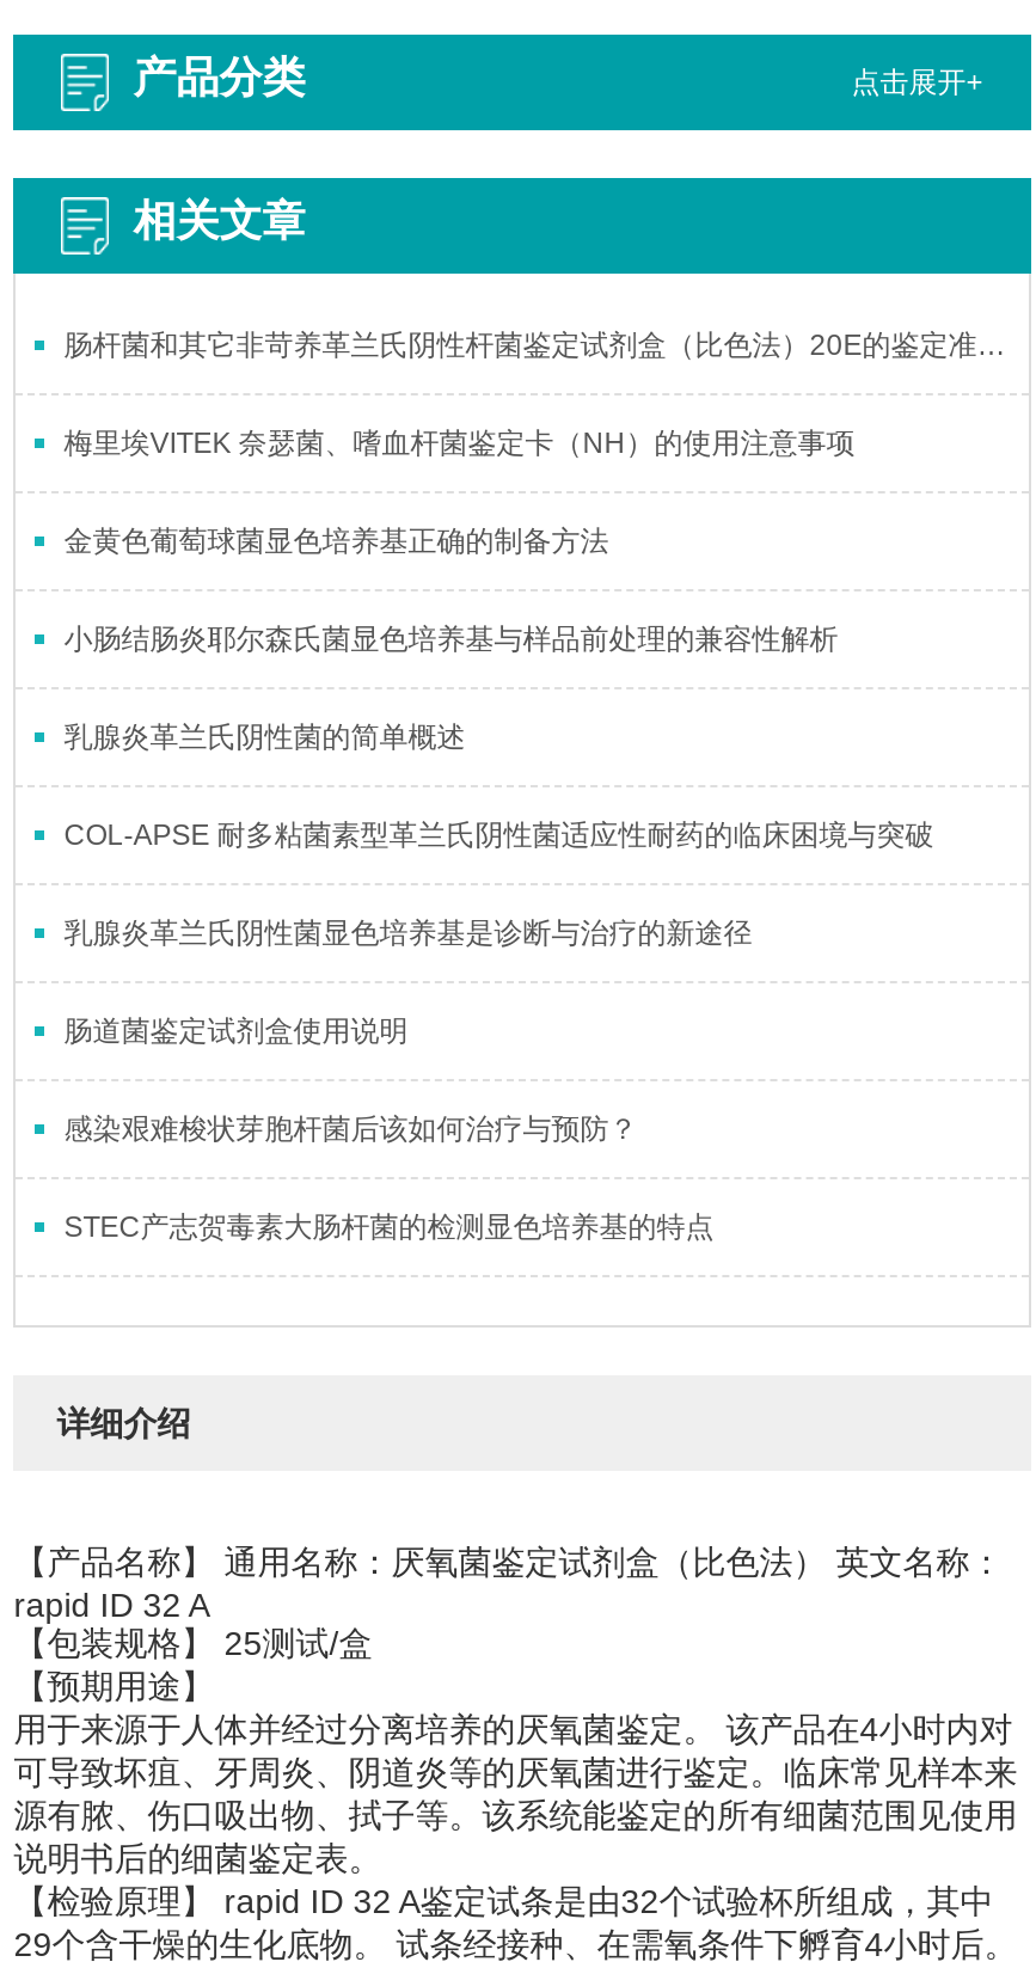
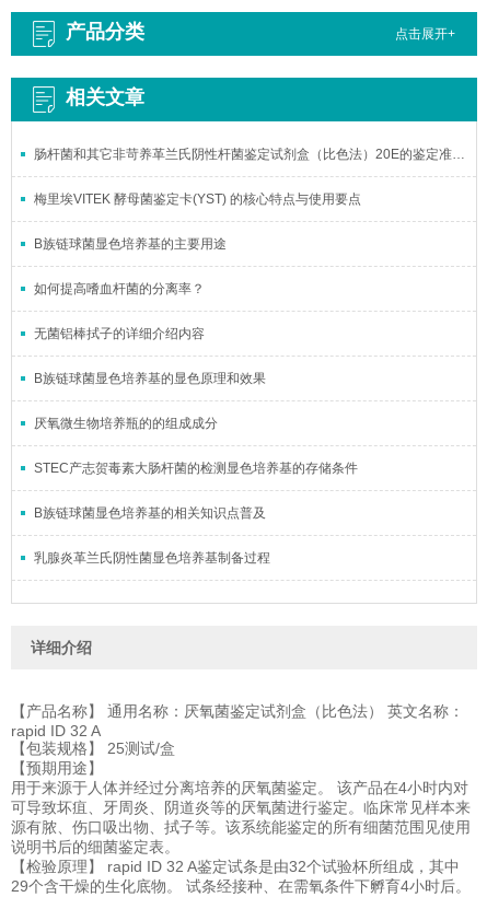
[64,426,855,460] 梅里埃VITEK 奈瑟菌、嗜血杆菌鉴定卡（NH）的使用注意事项 -> [34,191,361,207] 梅里埃VITEK 酵母菌鉴定卡(YST) 的核心特点与使用要点
[64,524,609,558] 金黄色葡萄球菌显色培养基正确的制备方法 -> [34,236,227,251] B族链球菌显色培养基的主要用途
[64,622,838,656] 小肠结肠炎耶尔森氏菌显色培养基与样品前处理的兼容性解析 -> [34,281,205,296] 如何提高嗜血杆菌的分离率？
[64,720,465,754] 乳腺炎革兰氏阴性菌的简单概述 -> [34,326,205,341] 无菌铝棒拭子的详细介绍内容
[64,818,934,851] COL-APSE 耐多粘菌素型革兰氏阴性菌适应性耐药的临床困境与突破 -> [34,371,266,386] B族链球菌显色培养基的显色原理和效果
[64,916,752,949] 乳腺炎革兰氏阴性菌显色培养基是诊断与治疗的新途径 -> [34,415,218,431] 厌氧微生物培养瓶的的组成成分
[64,1014,408,1047] 肠道菌鉴定试剂盒使用说明 -> [34,460,358,476] STEC产志贺毒素大肠杆菌的检测显色培养基的存储条件
[64,1112,637,1145] 感染艰难梭状芽胞杆菌后该如何治疗与预防？ -> [34,505,266,520] B族链球菌显色培养基的相关知识点普及
[64,1210,714,1243] STEC产志贺毒素大肠杆菌的检测显色培养基的特点 -> [34,550,271,565] 乳腺炎革兰氏阴性菌显色培养基制备过程

